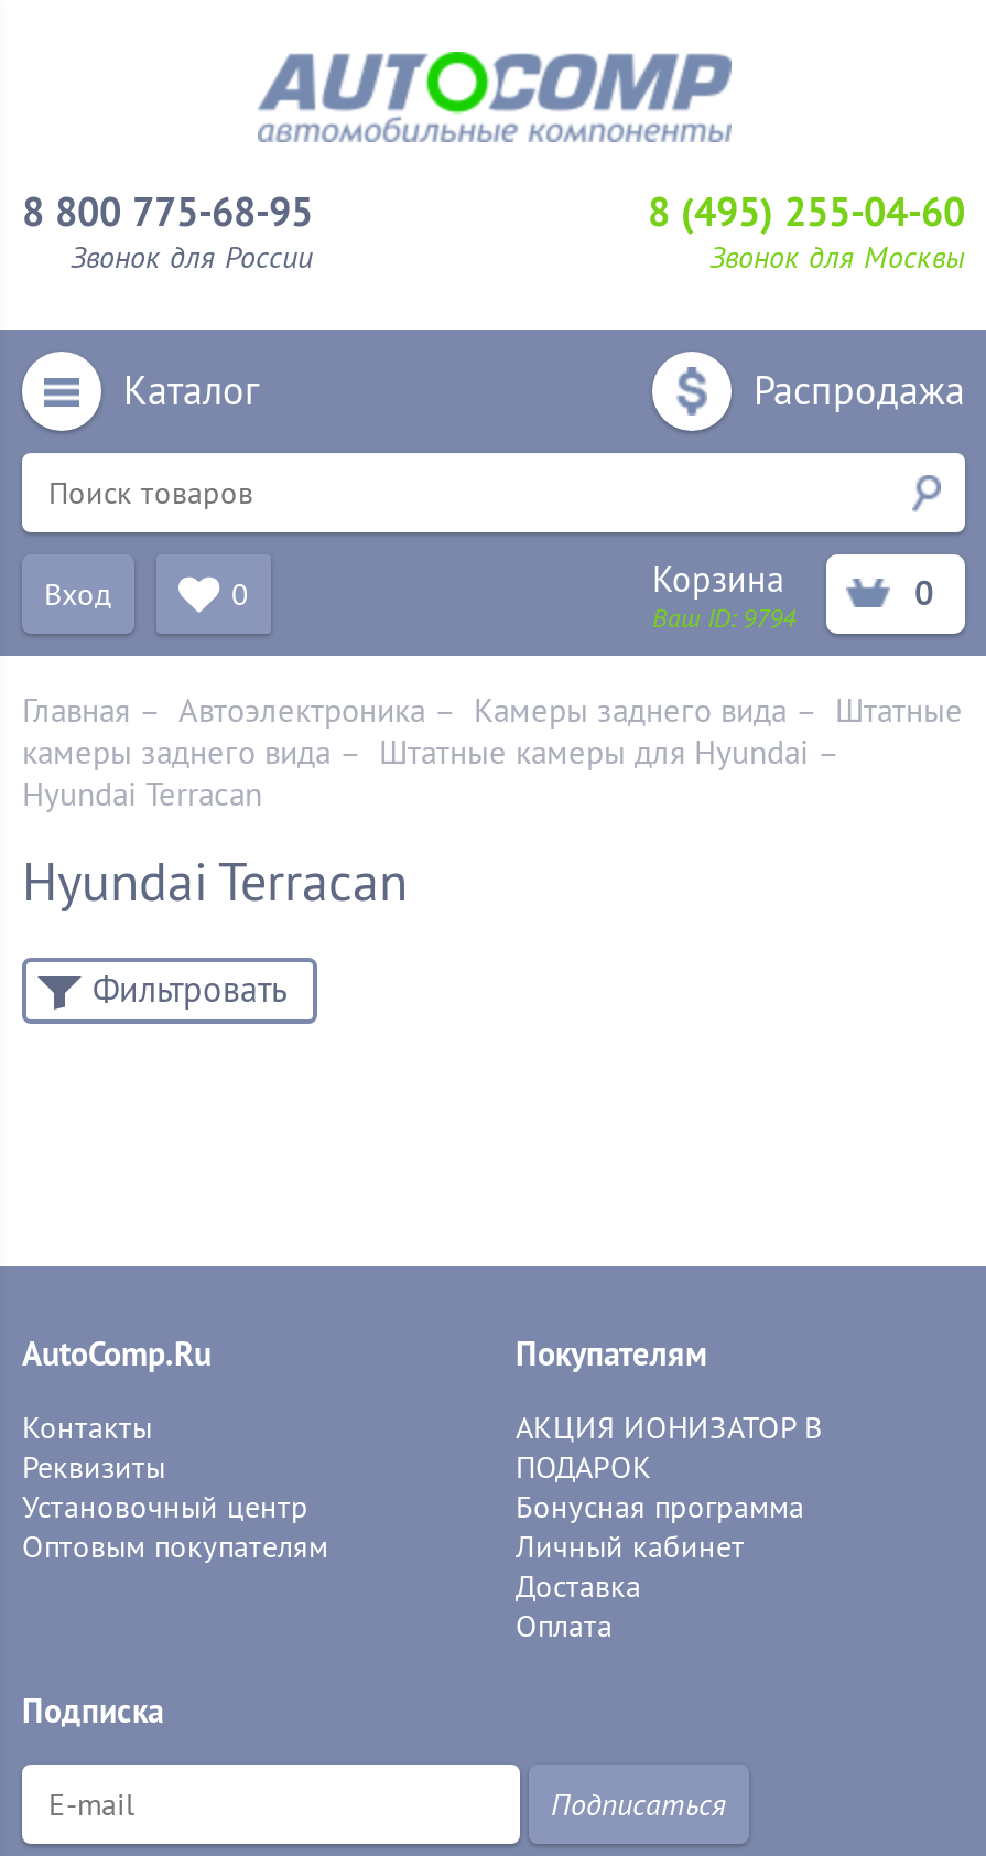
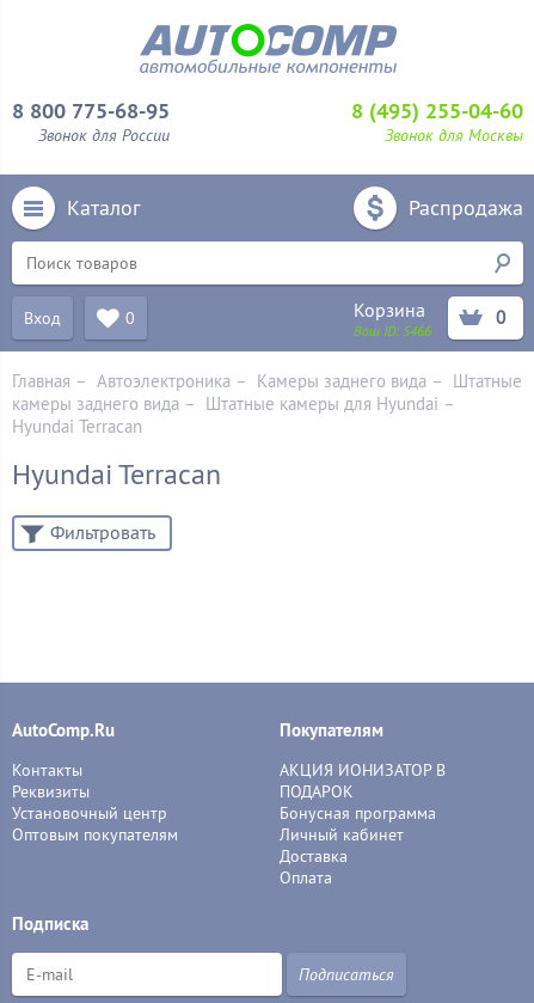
[652,600,795,633] Ваш ID: 9794 -> [354,321,431,339] Ваш ID: 5466

